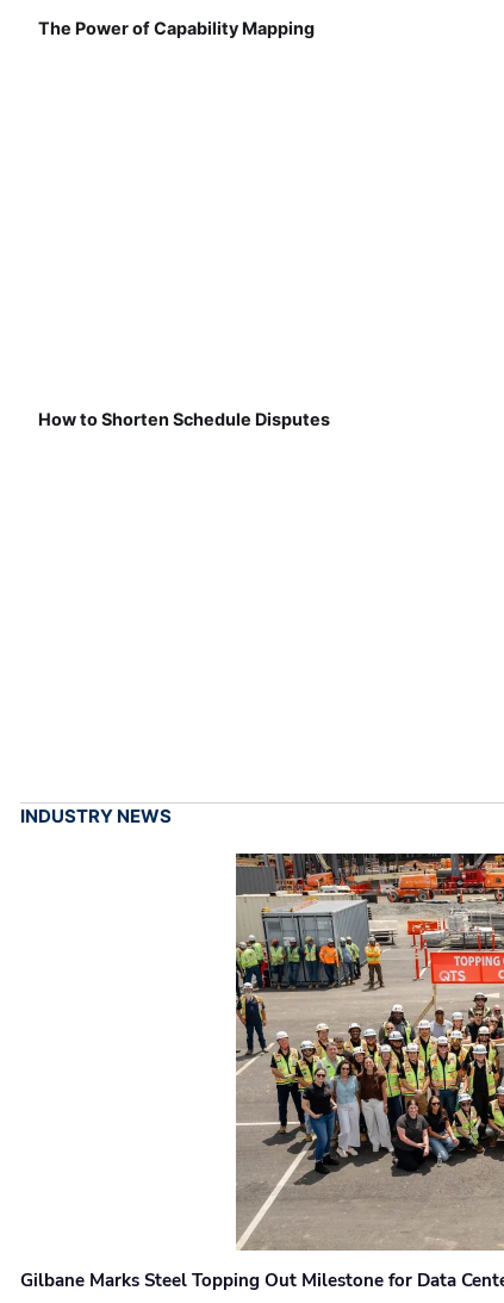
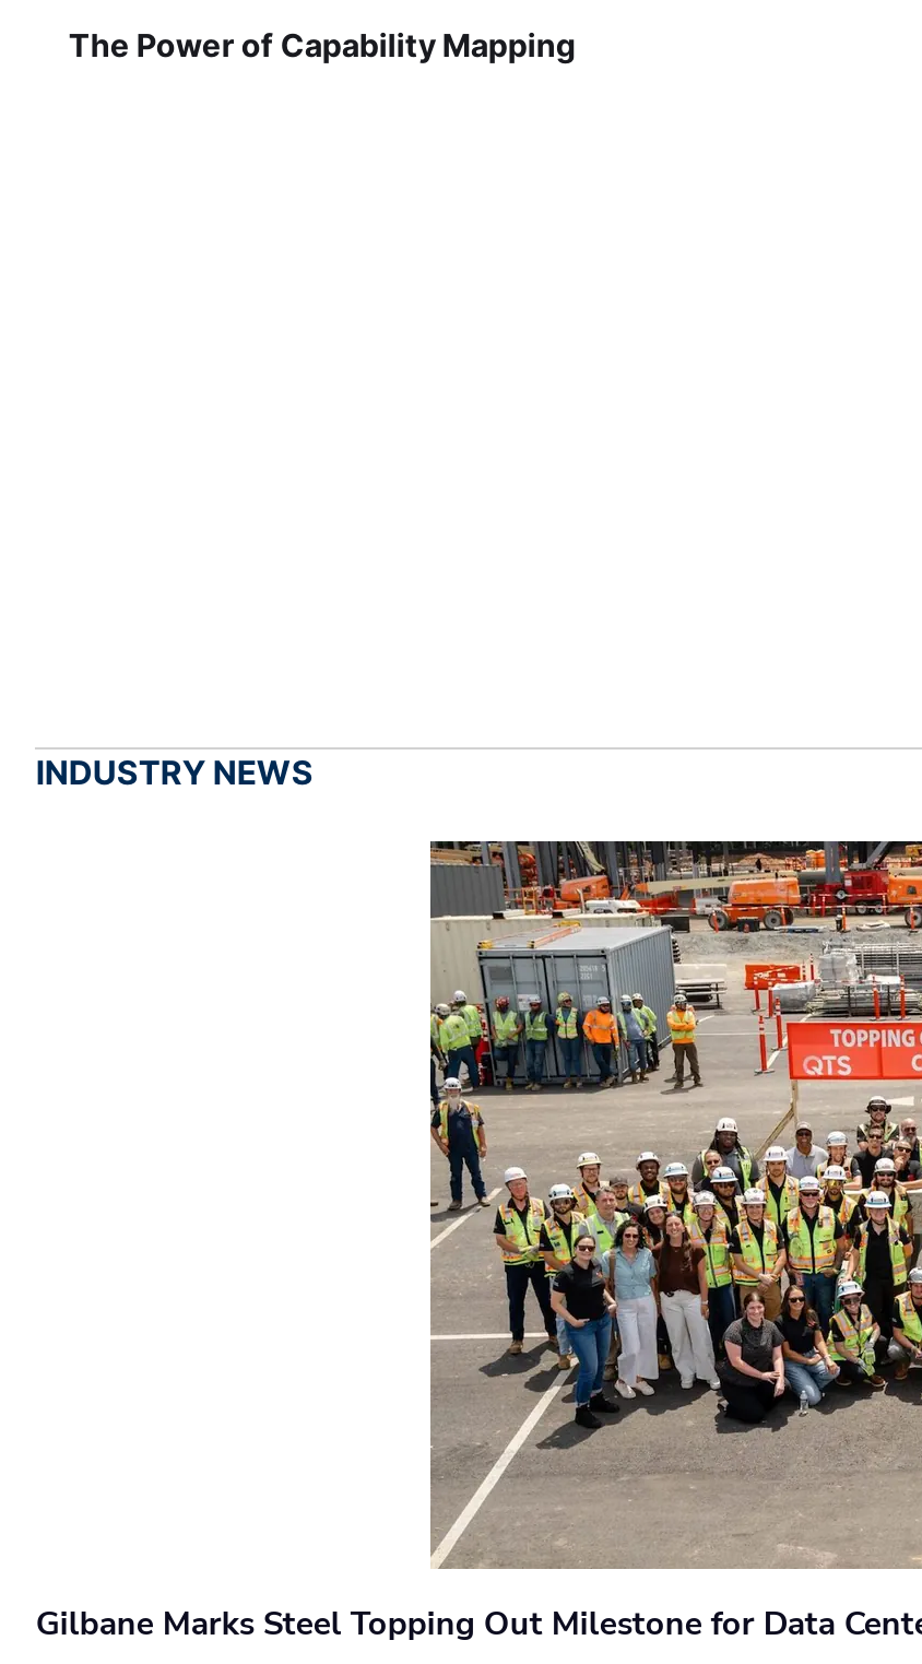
[39,409,331,430] How to Shorten Schedule Disputes -> none

